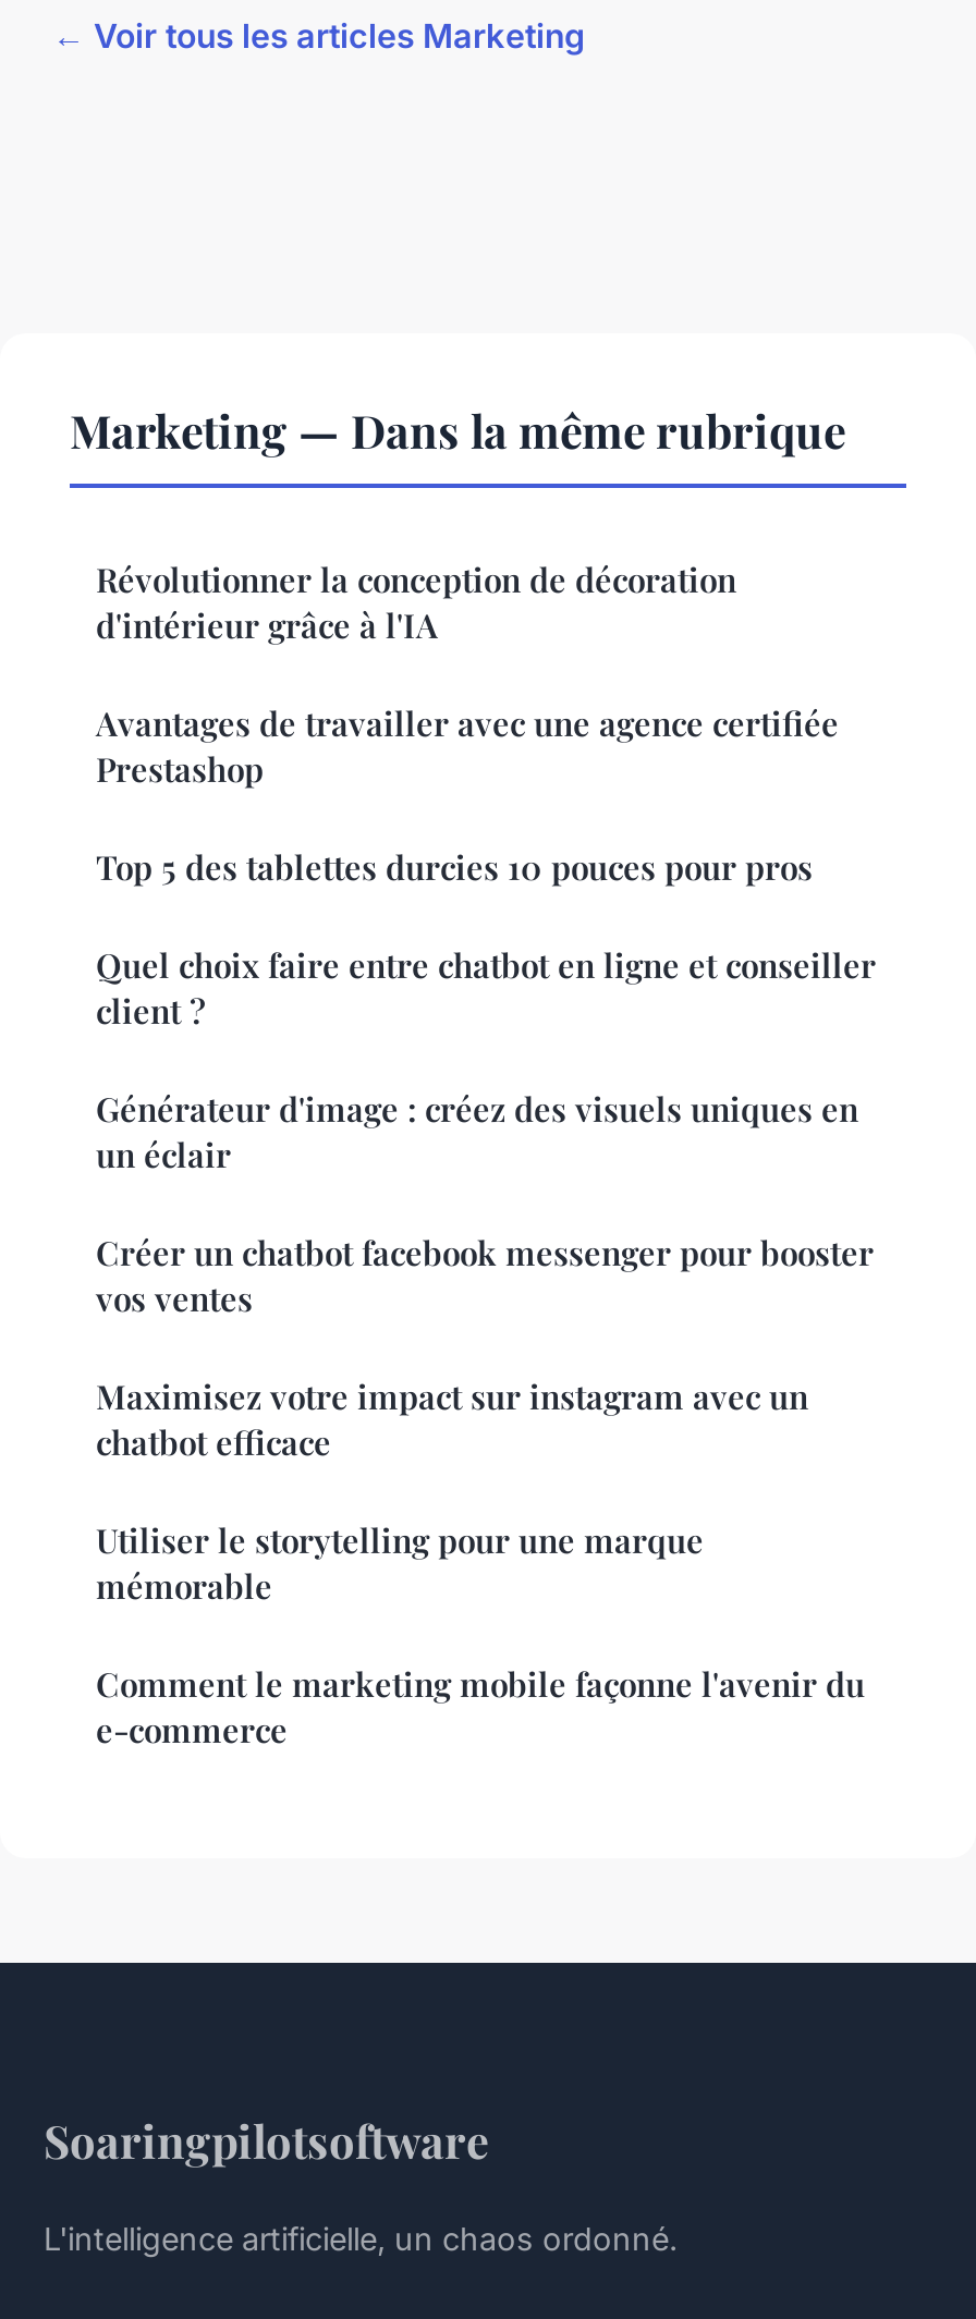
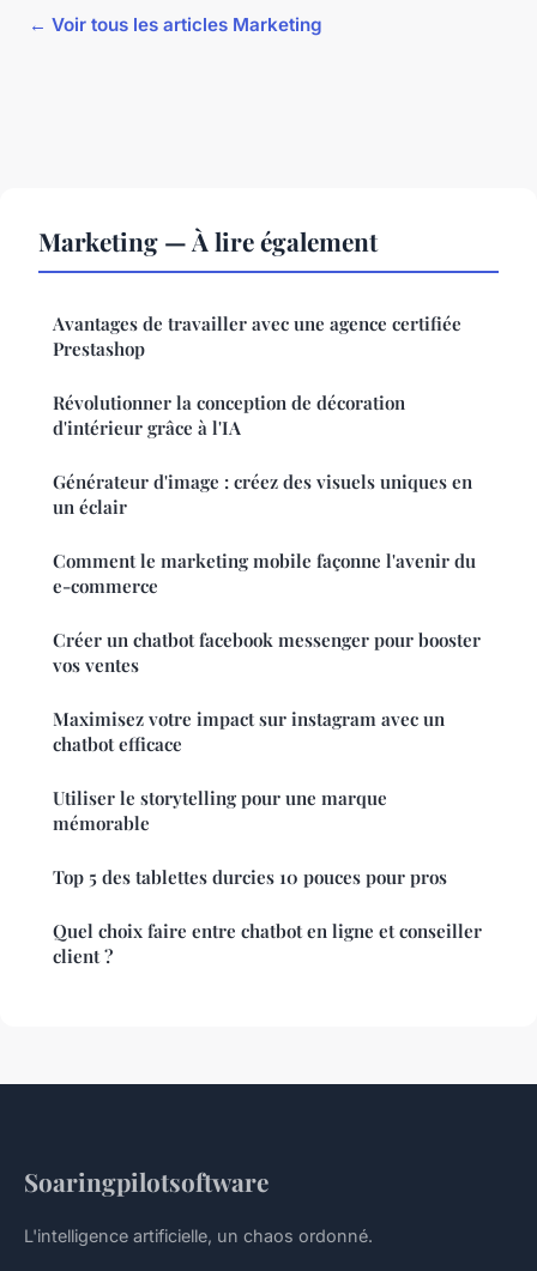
[70,399,845,460] Marketing — Dans la même rubrique -> [38,224,378,258] Marketing — À lire également
moved [96,558,736,647] -> [53,391,405,440]: Révolutionner la conception de décoration | d'intérieur grâce à l'IA
moved [96,701,839,791] -> [53,311,461,361]: Avantages de travailler avec une agence certifiée | Prestashop
moved [96,845,876,1033] -> [53,865,482,968]: Top 5 des tablettes durcies 10 pouces pour pros | Quel choix faire entre chatbot en ligne et conseiller | client ?
moved [96,1087,858,1176] -> [53,470,472,519]: Générateur d'image : créez des visuels uniques en | un éclair
moved [96,1231,874,1608] -> [53,628,481,835]: Créer un chatbot facebook messenger pour booster | vos ventes | Maximisez votre impact sur instagram avec un | chatbot efficace | Utiliser le storytelling pour une marque | mémorable
moved [96,1662,865,1752] -> [53,549,476,598]: Comment le marketing mobile façonne l'avenir du | e-commerce

